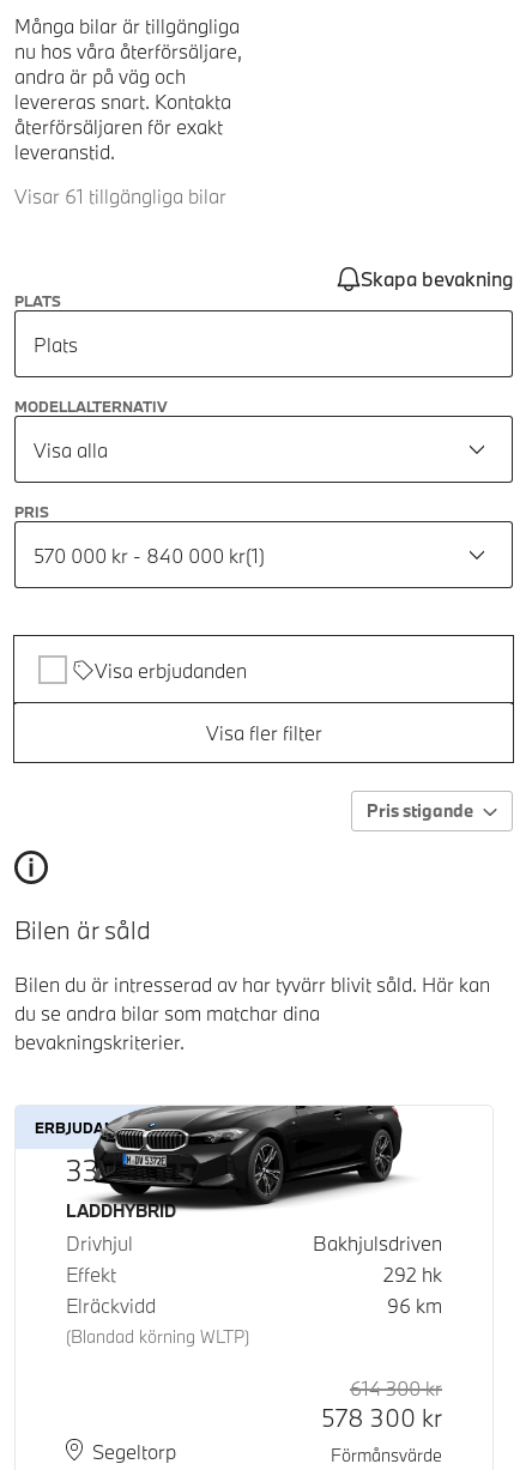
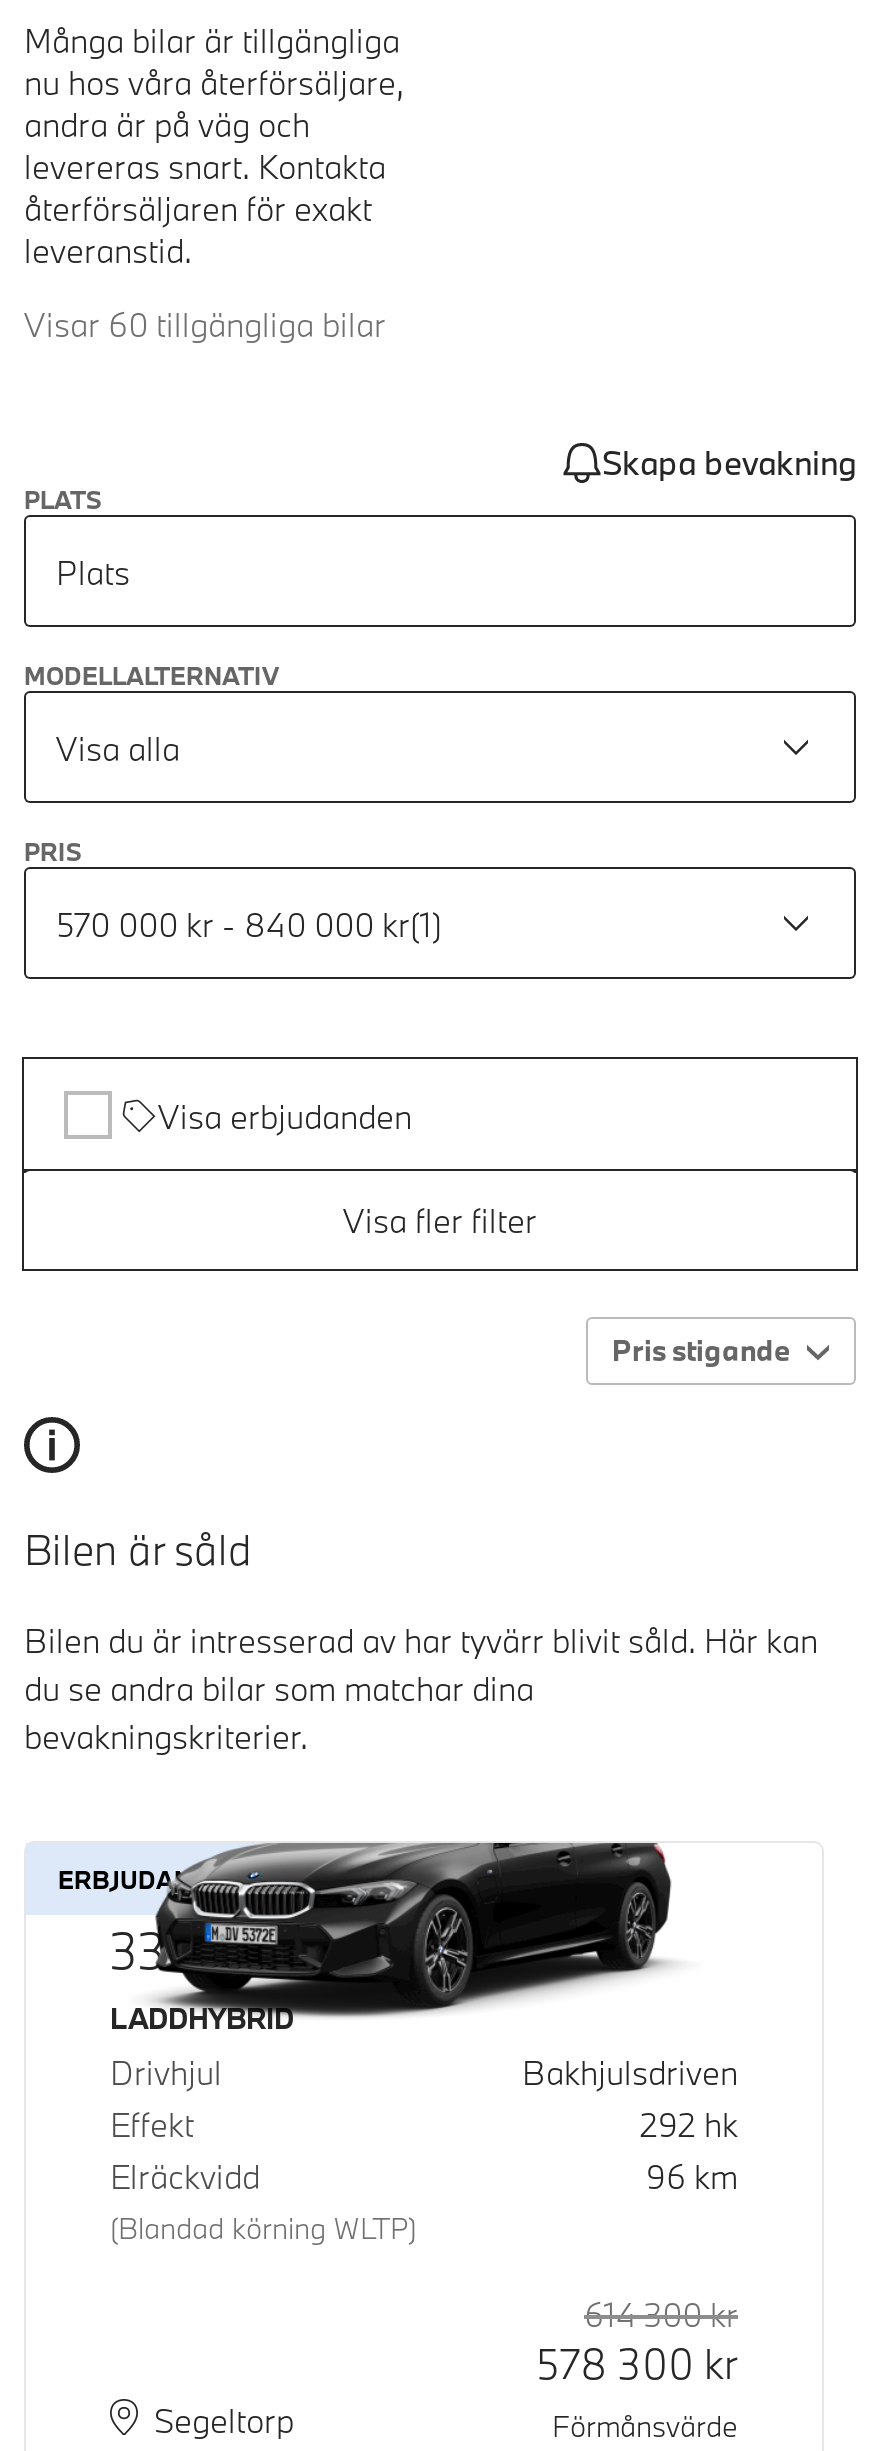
[14,183,226,208] Visar 61 tillgängliga bilar -> [24,303,386,345] Visar 60 tillgängliga bilar

